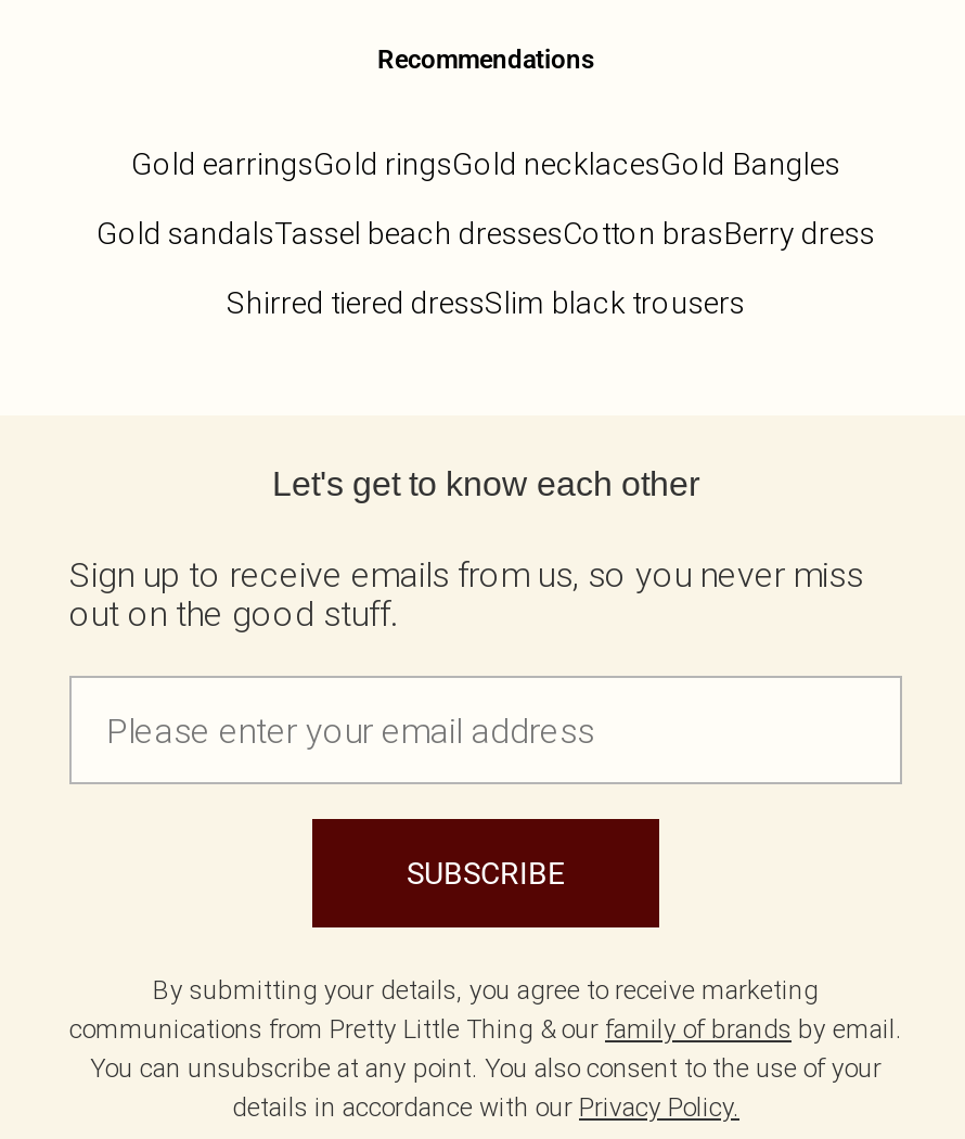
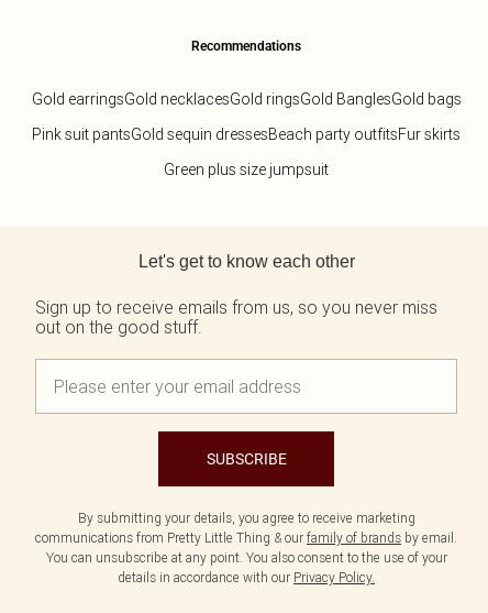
[131,144,840,183] Gold earringsGold ringsGold necklacesGold Bangles -> [31,89,461,109] Gold earringsGold necklacesGold ringsGold BanglesGold bags
[97,214,875,253] Gold sandalsTassel beach dressesCotton brasBerry dress -> [32,124,461,144] Pink suit pantsGold sequin dressesBeach party outfitsFur skirts
[227,283,745,322] Shirred tiered dressSlim black trousers -> [164,160,329,179] Green plus size jumpsuit

